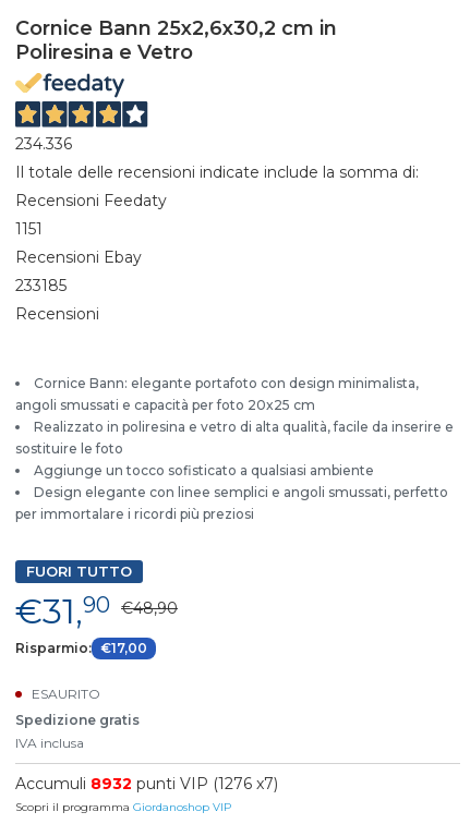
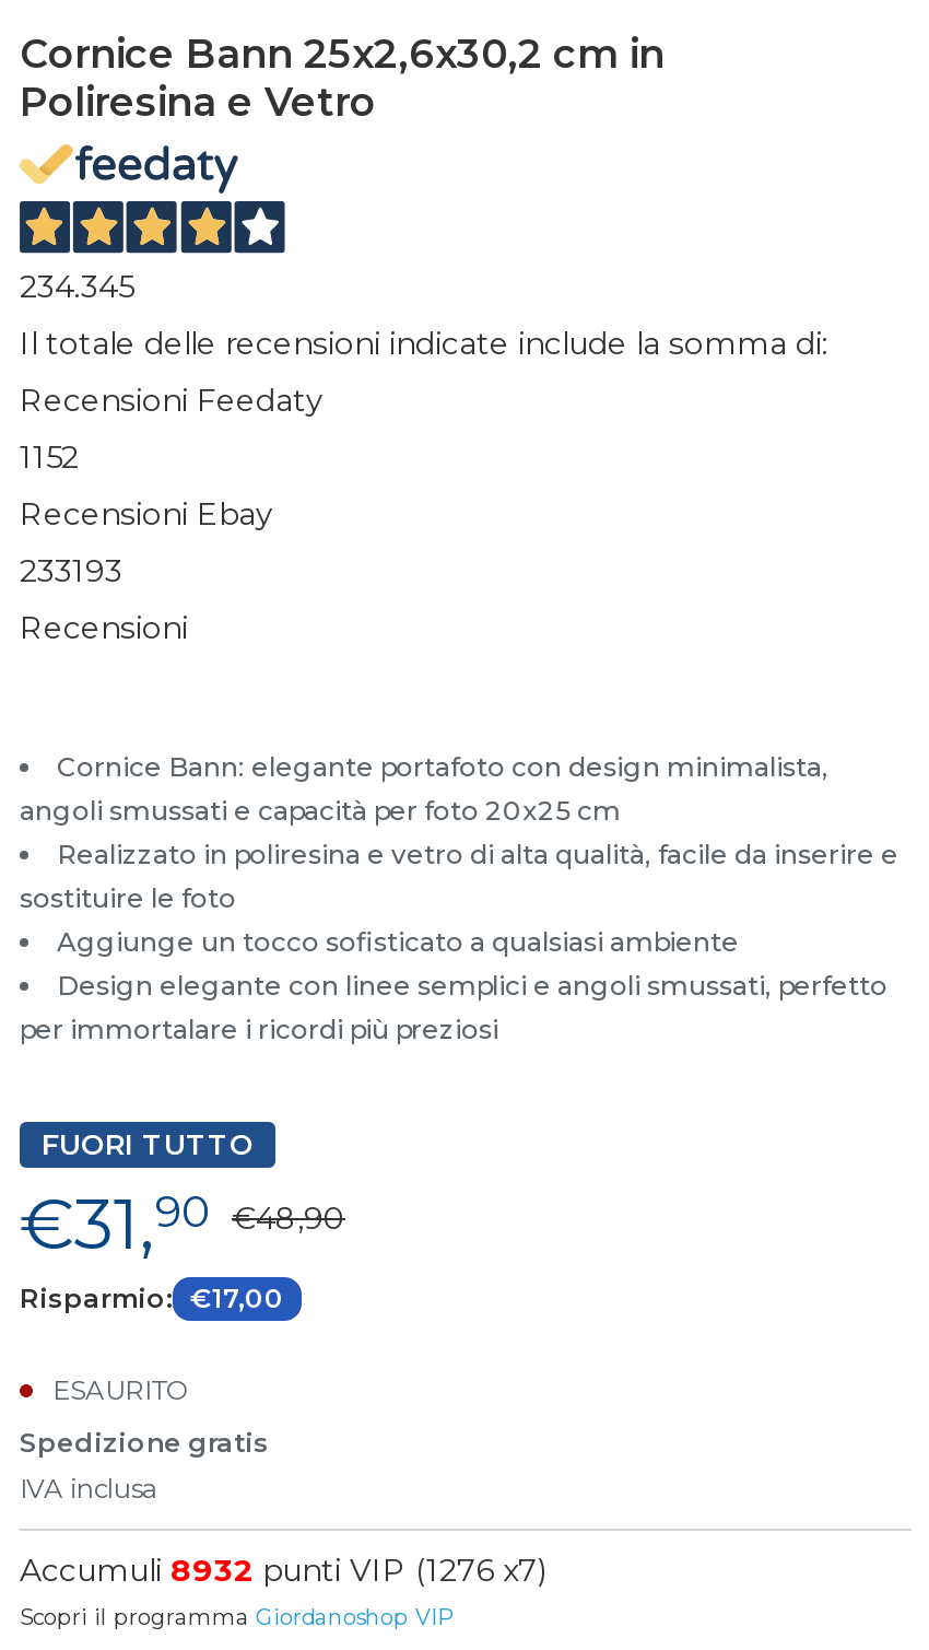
[15,134,72,154] 234.336 -> [20,267,133,306] 234.345
[15,219,43,239] 1151 -> [20,438,79,477] 1152
[15,276,67,295] 233185 -> [20,551,122,591] 233193

